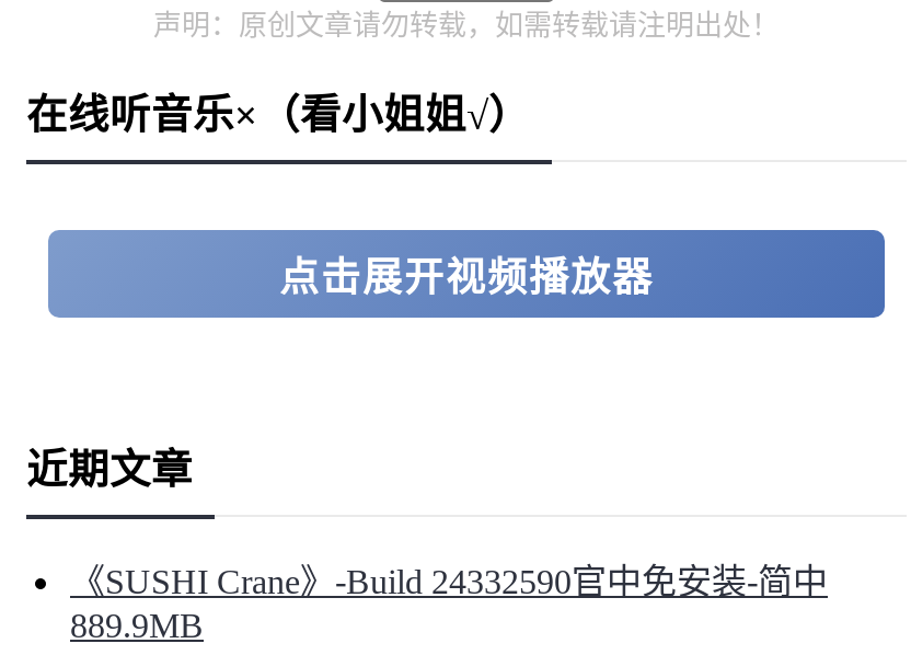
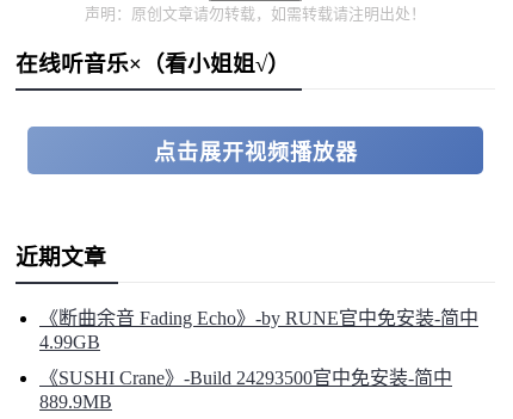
[70,564,828,601] 《SUSHI Crane》-Build 24332590官中免安装-简中 -> [39,307,478,387] 《断曲余音 Fading Echo》-by RUNE官中免安装-简中 | 4.99GB | 《SUSHI Crane》-Build 24293500官中免安装-简中

